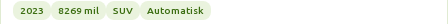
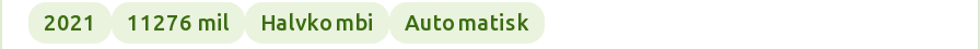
[20,5,133,16] 2023 | 8269 mil | SUV -> [44,11,374,35] 2021 | 11276 mil | Halvkombi

